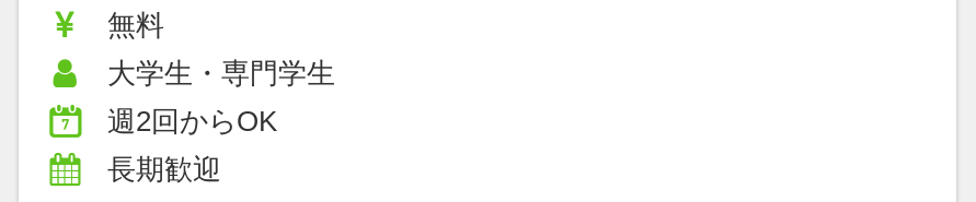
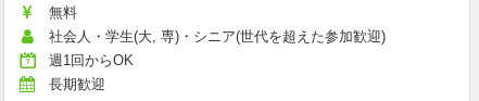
[107,56,335,88] 大学生・専門学生 -> [48,28,385,44] 社会人・学生(大, 専)・シニア(世代を超えた参加歓迎)
[107,104,278,136] 週2回からOK -> [48,52,133,68] 週1回からOK

